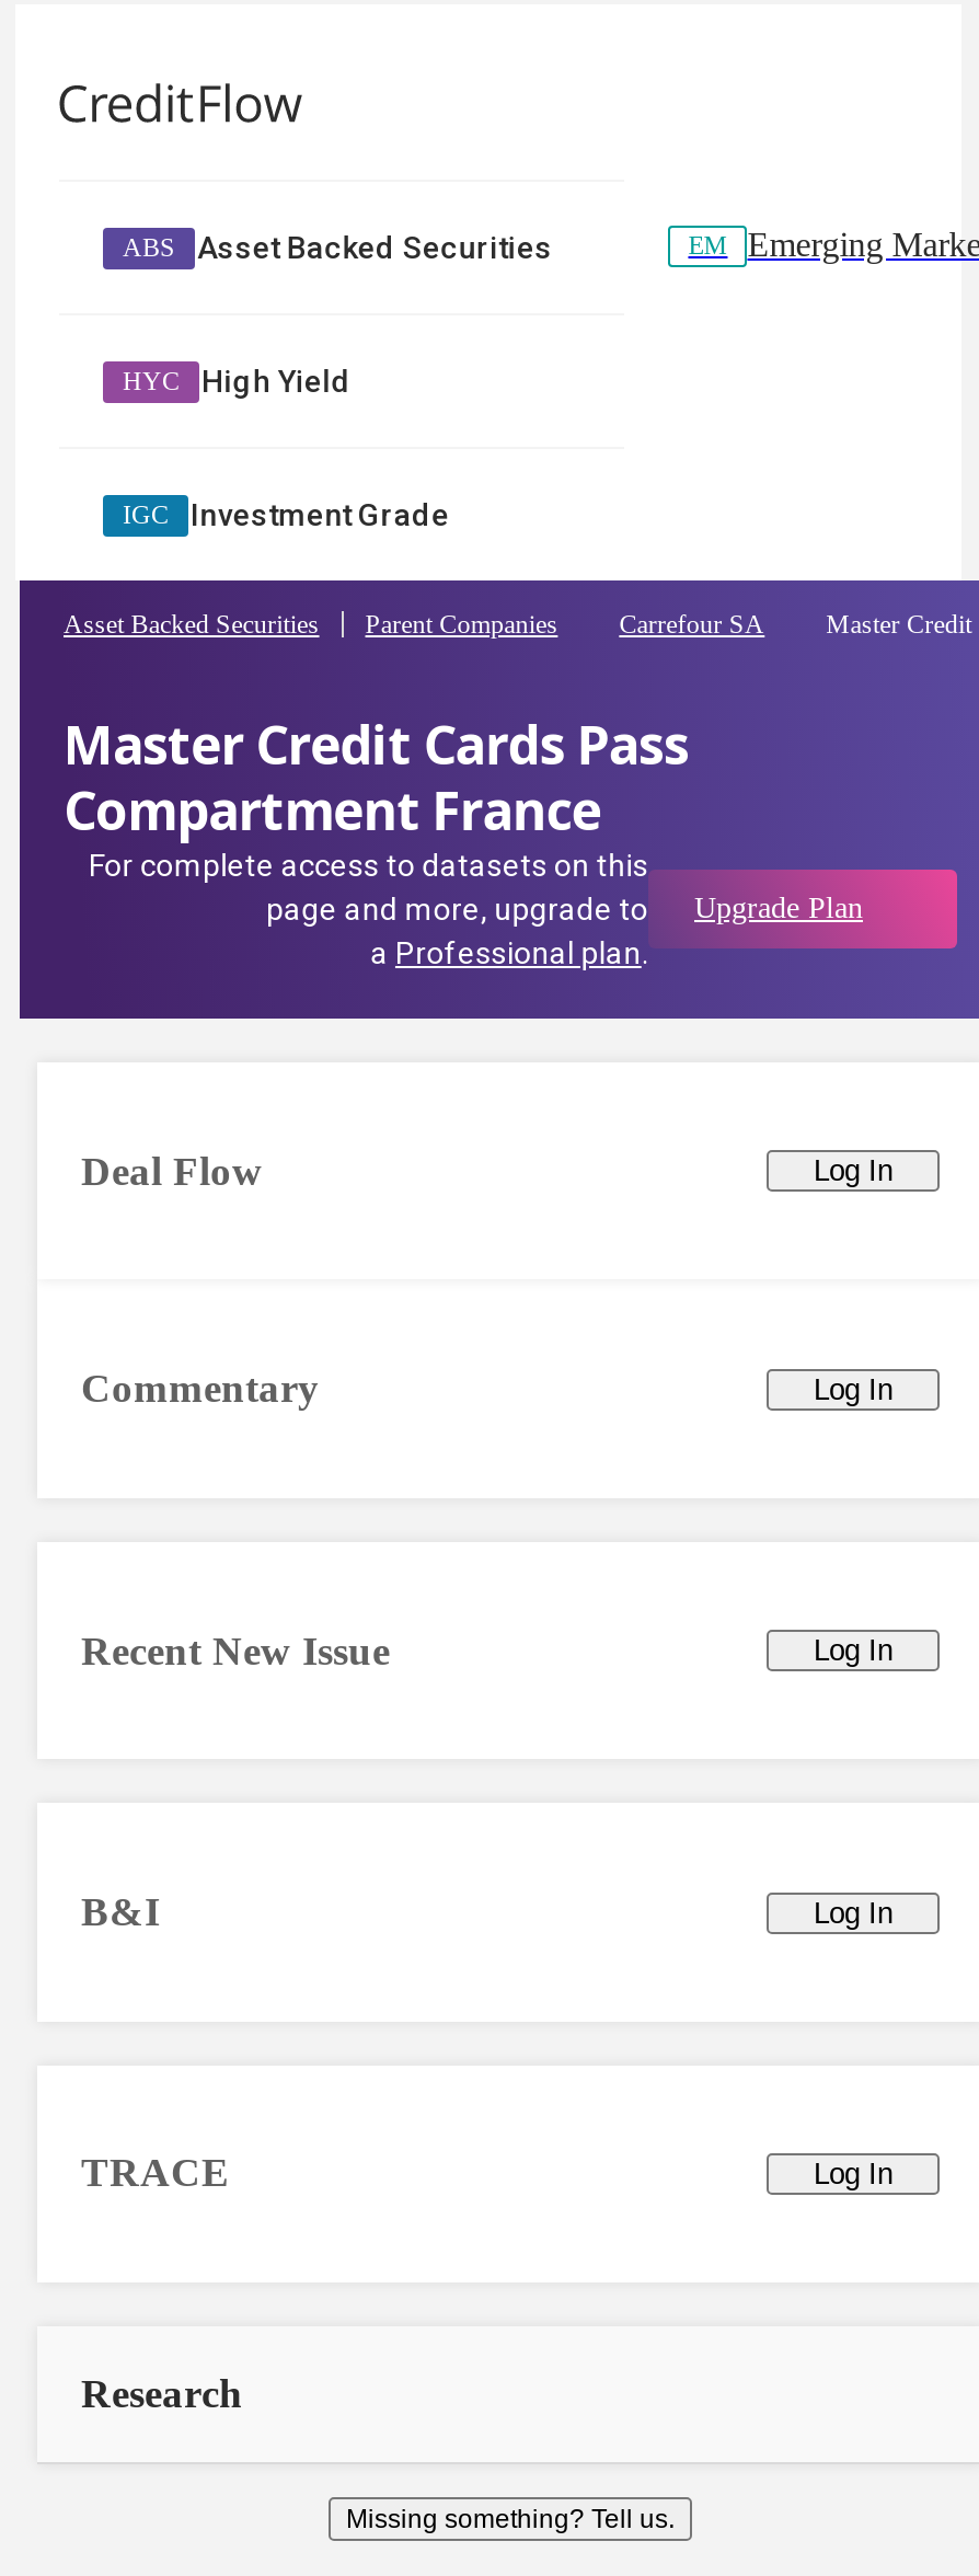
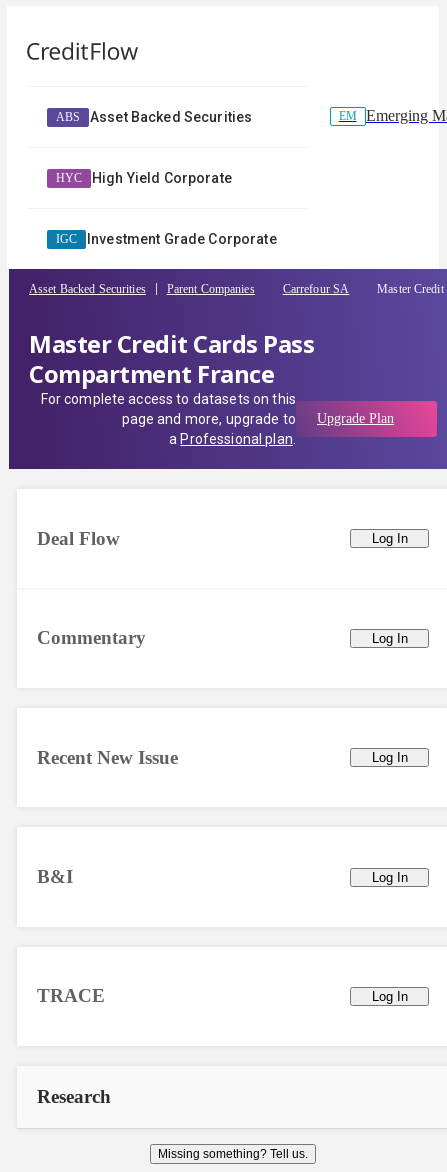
[201,364,351,399] High Yield -> [92,170,232,186] High Yield Corporate
[191,497,449,532] Investment Grade -> [87,231,277,247] Investment Grade Corporate

